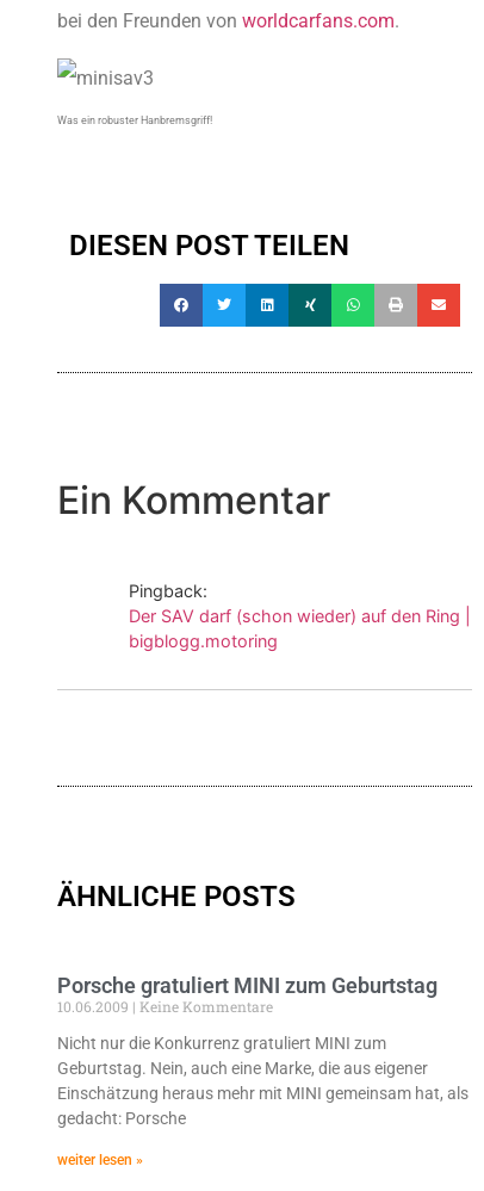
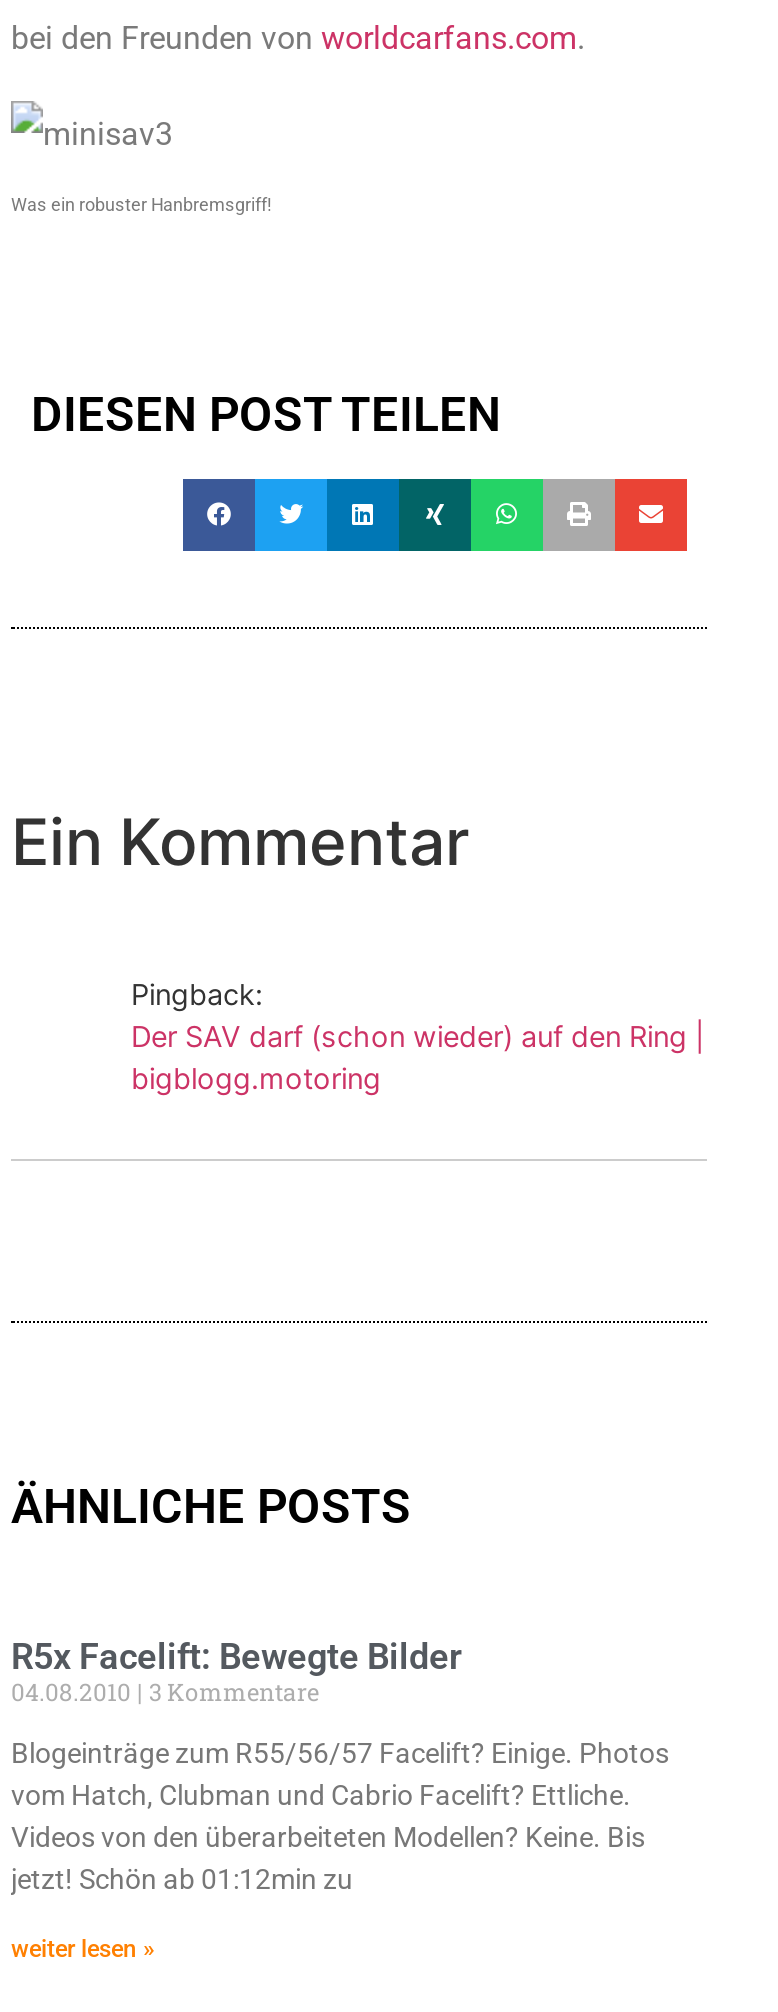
[57,973,438,1016] Porsche gratuliert MINI zum Geburtstag | 10.06.2009 Keine Kommentare -> [11,1635,461,1707] R5x Facelift: Bewegte Bilder | 04.08.2010 3 Kommentare
[57,1034,469,1128] Nicht nur die Konkurrenz gratuliert MINI zum | Geburtstag. Nein, auch eine Marke, die aus eigener | Einschätzung heraus mehr mit MINI gemeinsam hat, als | gedacht: Porsche -> [11,1737,669,1895] Blogeinträge zum R55/56/57 Facelift? Einige. Photos | vom Hatch, Clubman und Cabrio Facelift? Ettliche. | Videos von den überarbeiteten Modellen? Keine. Bis | jetzt! Schön ab 01:12min zu

